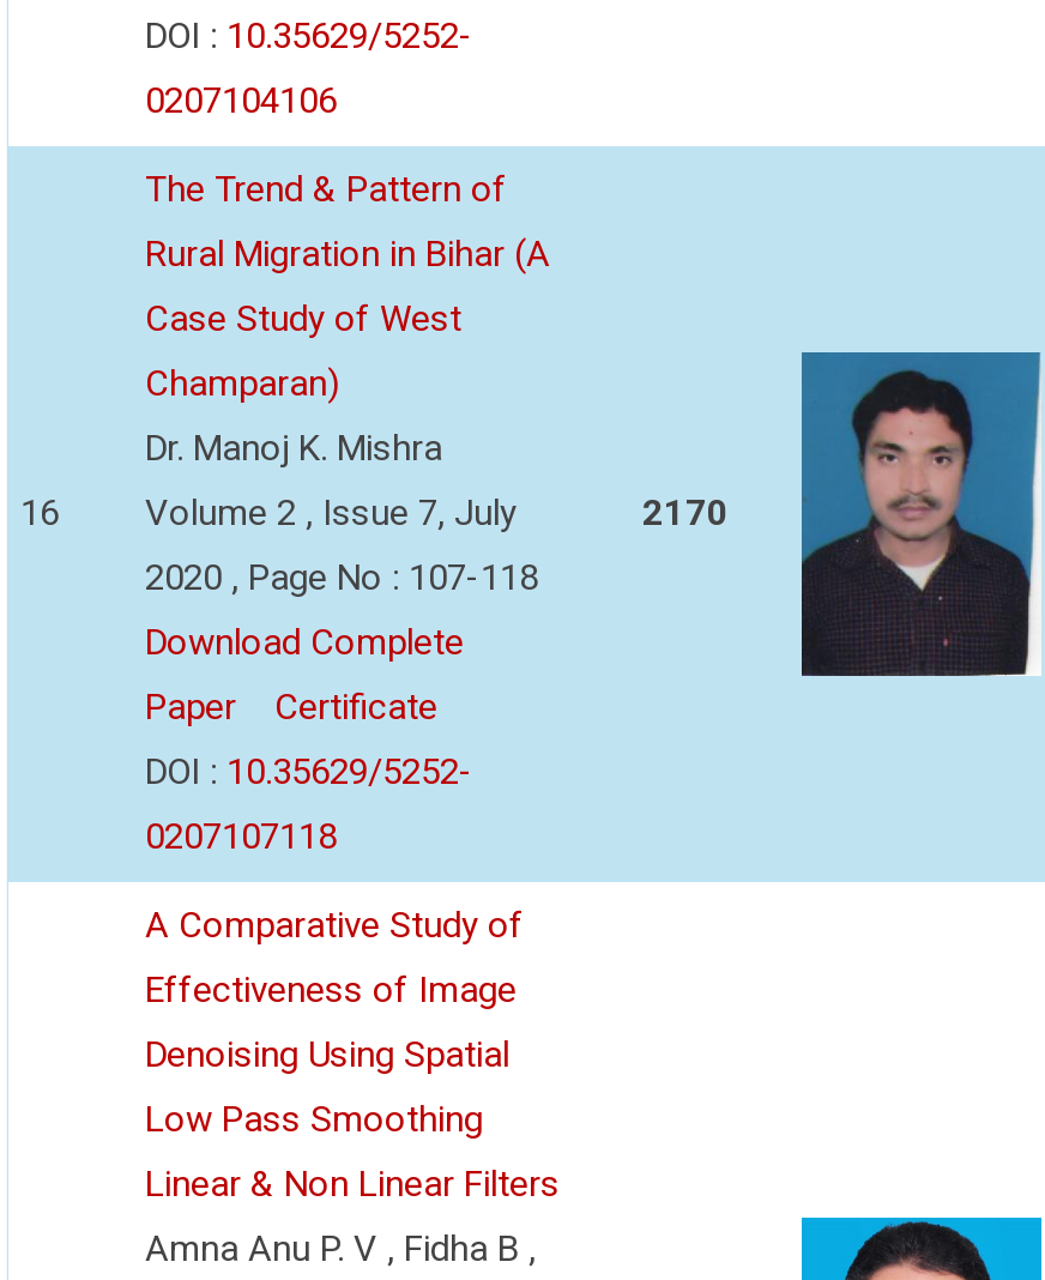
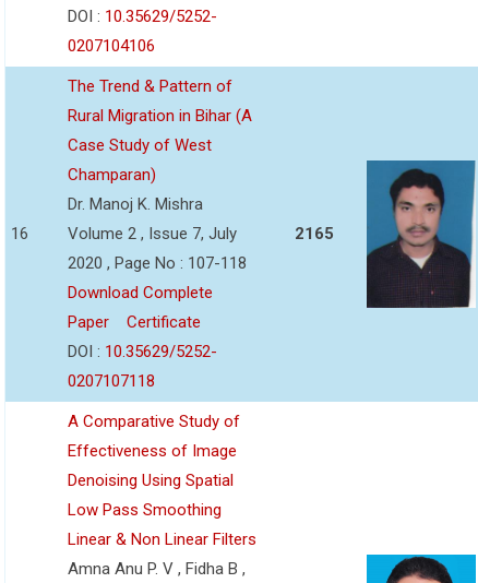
[642,491,729,534] 2170 -> [294,223,333,243] 2165

